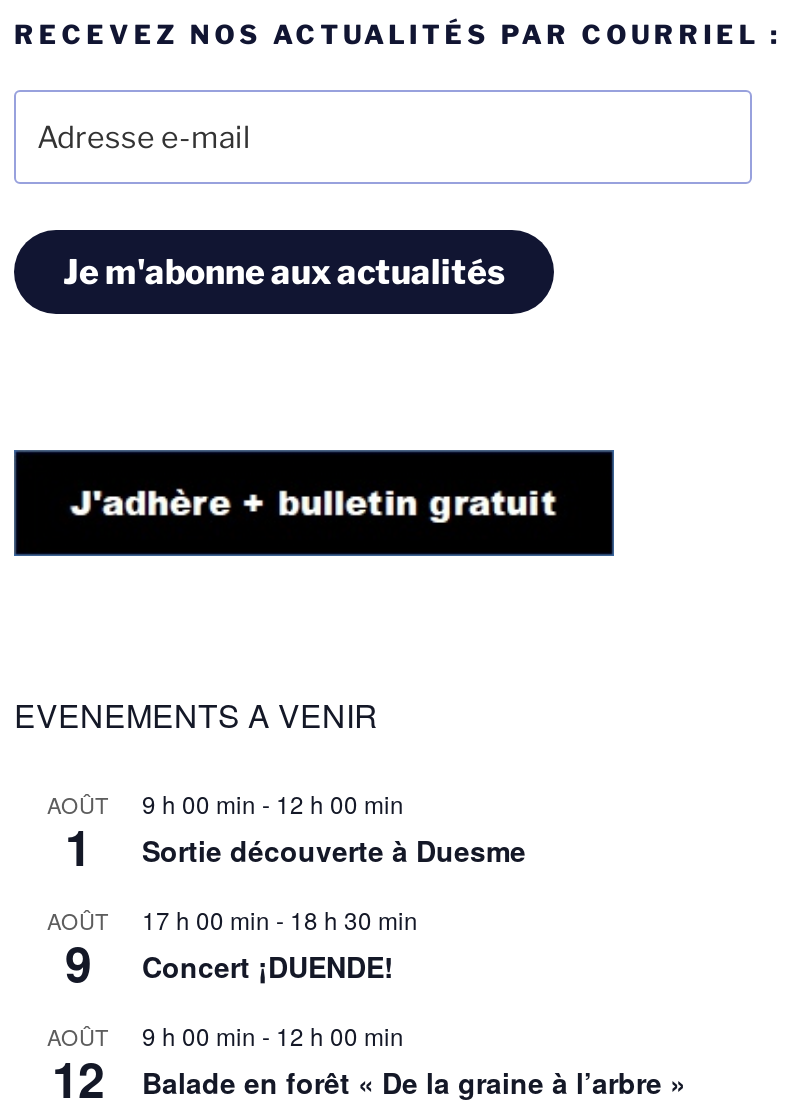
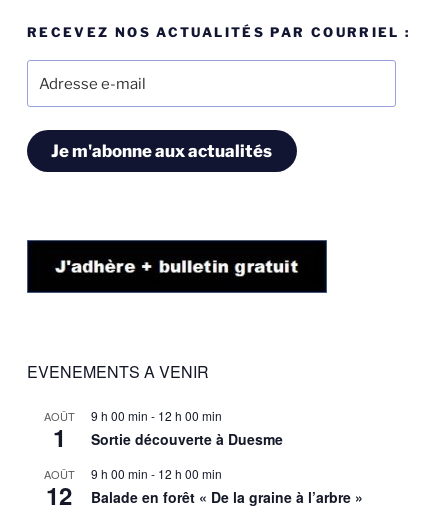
[47,901,418,1051] 17 h 00 min - 18 h 30 min | Concert ¡DUENDE! | AOÛT -> none
[65,927,91,995] 9 -> none

